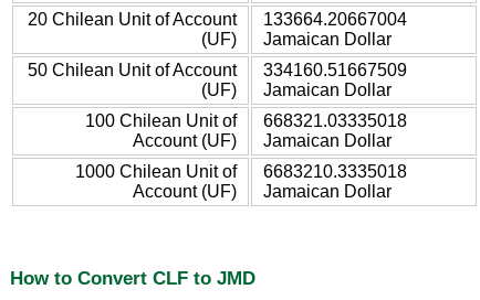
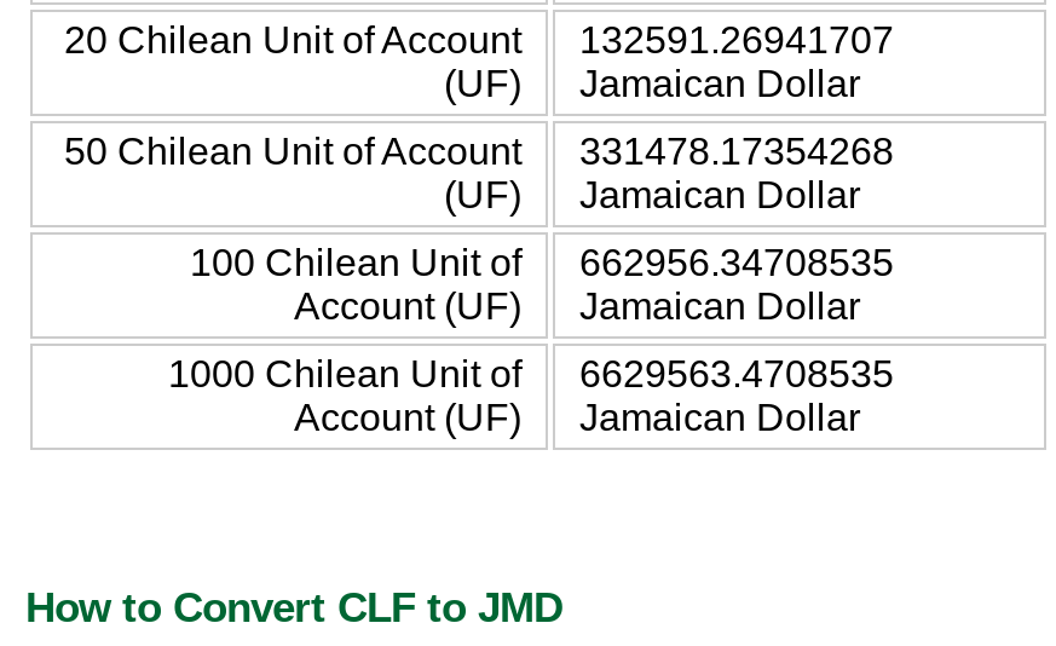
[28,10,407,28] 20 Chilean Unit of Account 133664.20667004 -> [64,19,894,60] 20 Chilean Unit of Account 132591.26941707
[28,60,407,79] 50 Chilean Unit of Account 334160.51667509 -> [64,130,894,171] 50 Chilean Unit of Account 331478.17354268
[85,111,407,130] 100 Chilean Unit of 668321.03335018 -> [190,241,894,282] 100 Chilean Unit of 662956.34708535
[75,162,407,181] 1000 Chilean Unit of 6683210.3335018 -> [168,353,894,394] 1000 Chilean Unit of 6629563.4708535

